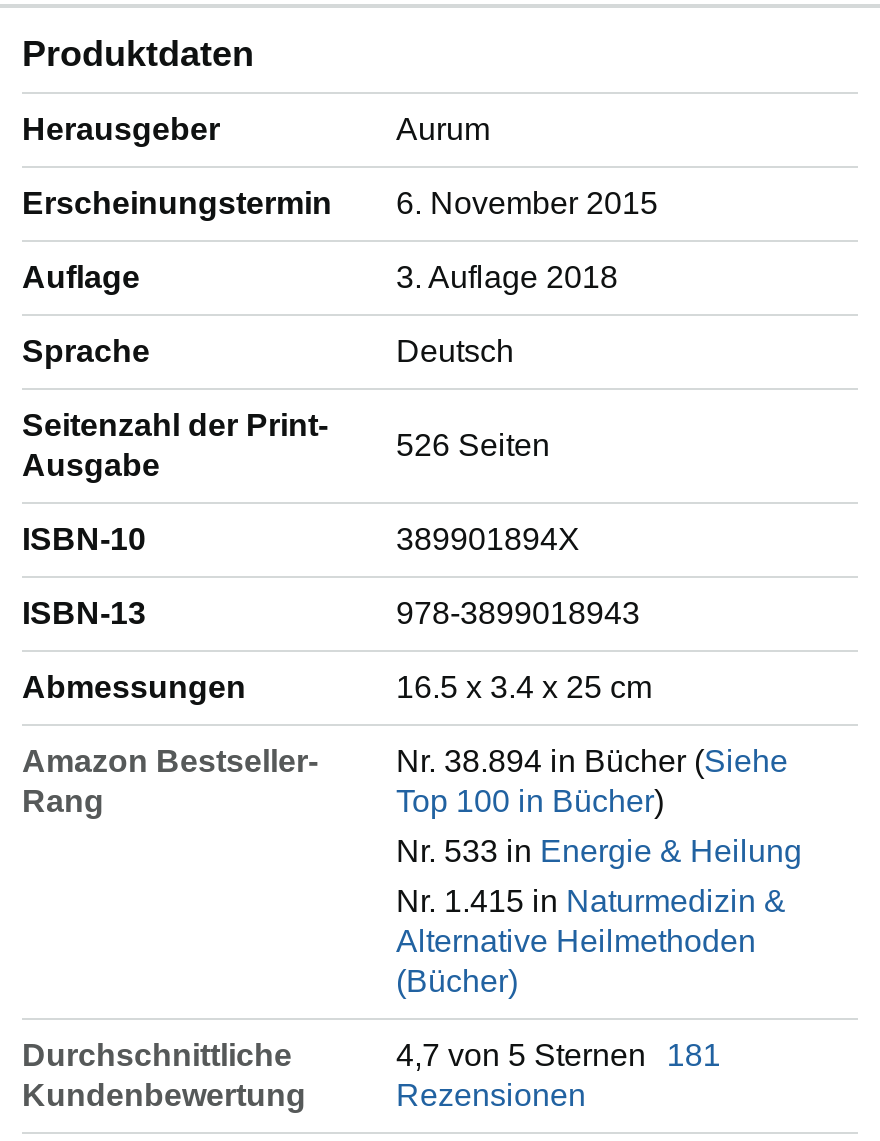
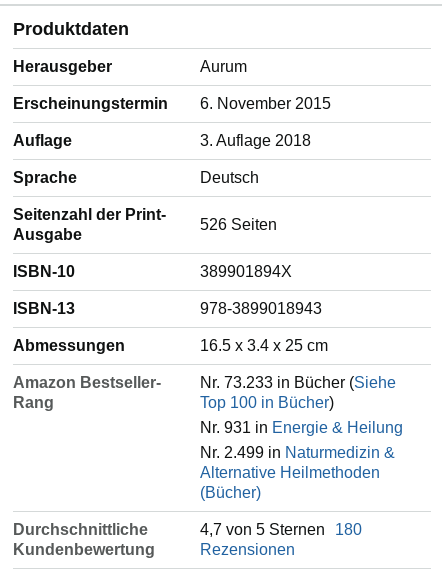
[396,744,788,778] Nr. 38.894 in Bücher (Siehe -> [200,374,396,391] Nr. 73.233 in Bücher (Siehe
[396,834,802,868] Nr. 533 in Energie & Heilung -> [200,419,403,436] Nr. 931 in Energie & Heilung
[396,884,786,918] Nr. 1.415 in Naturmedizin & -> [200,444,395,461] Nr. 2.499 in Naturmedizin &
[396,1038,721,1072] 4,7 von 5 Sternen 181 -> [200,521,362,538] 4,7 von 5 Sternen 180

